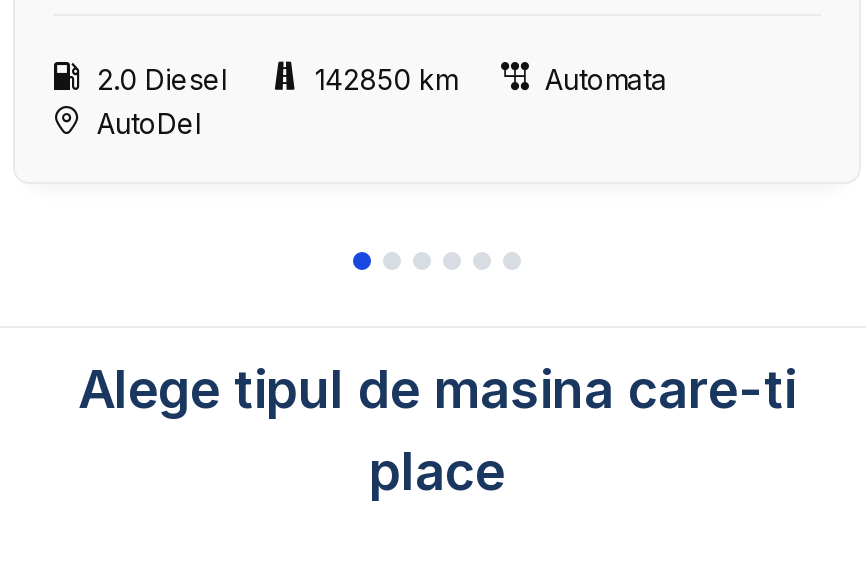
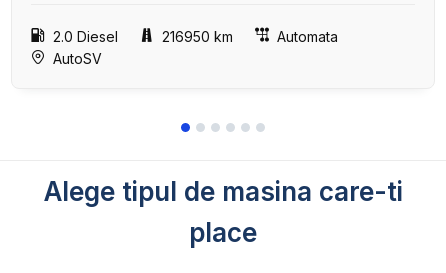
[315,63,457,97] 142850 km -> [162,28,233,45] 216950 km
[97,107,201,141] AutoDel -> [53,50,102,67] AutoSV

